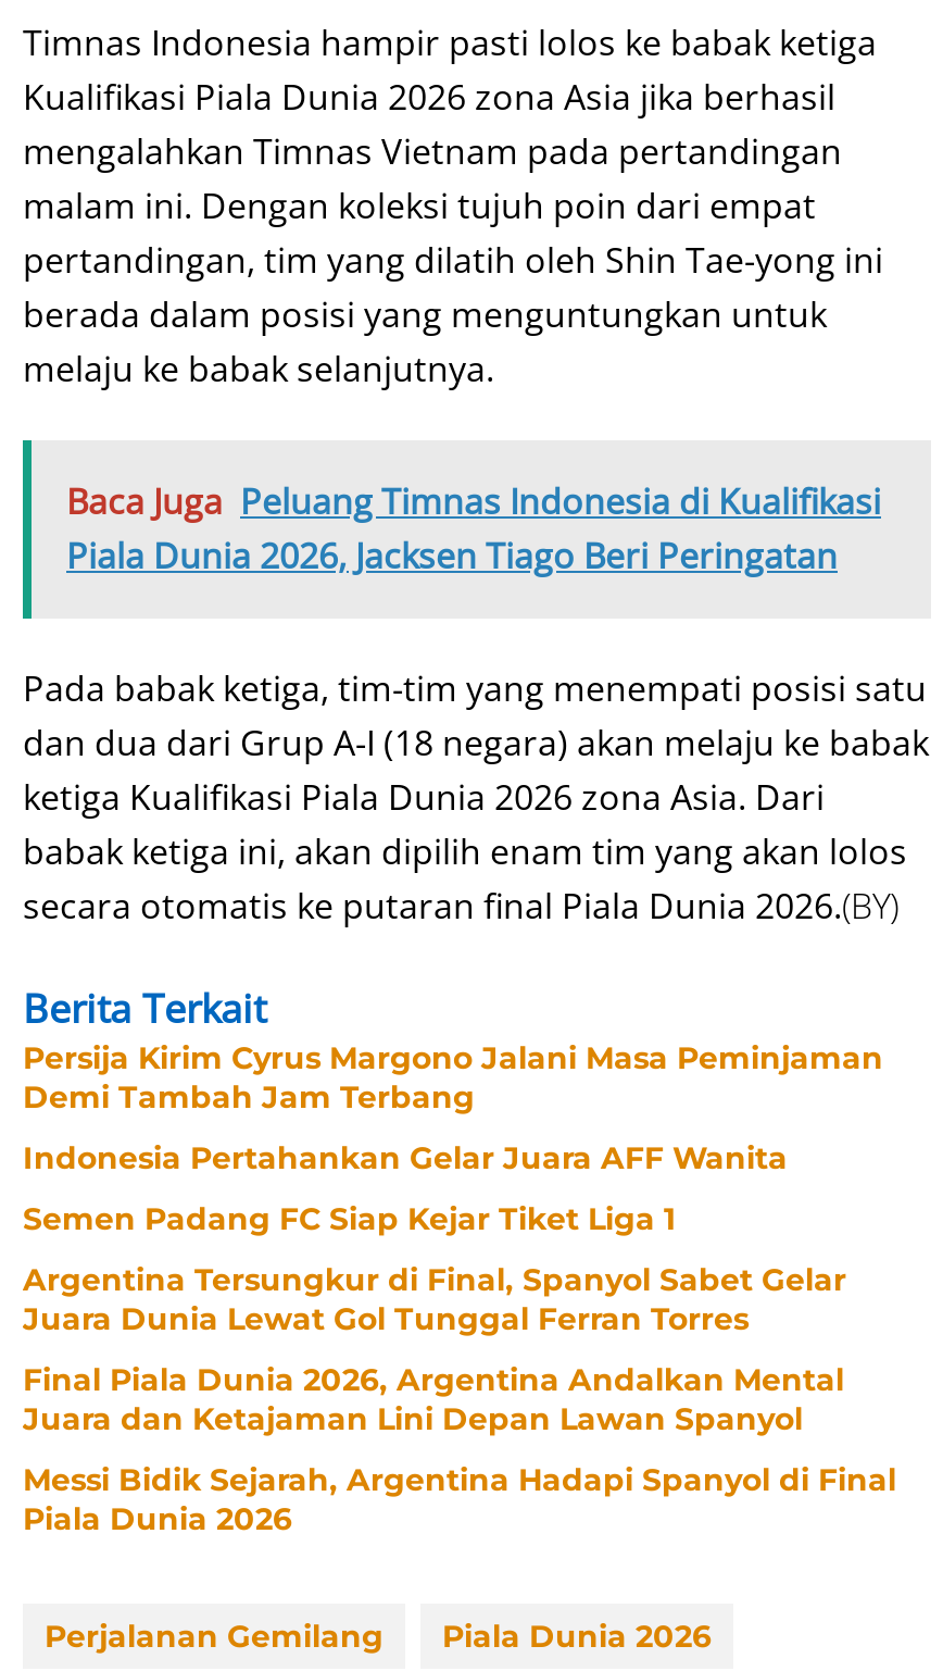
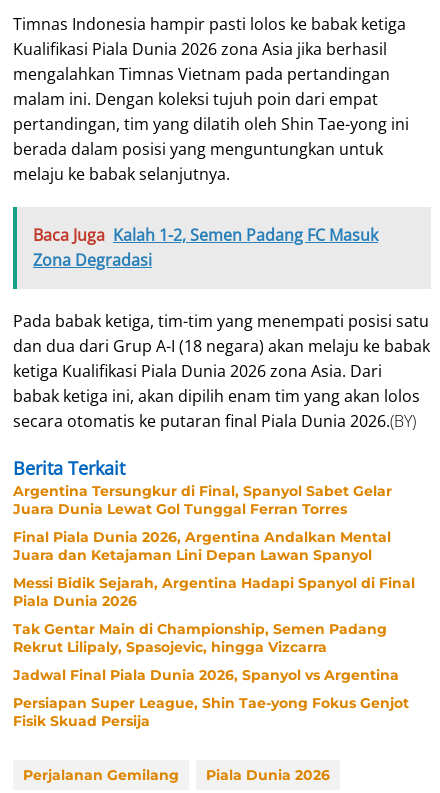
[66,476,881,578] Baca Juga Peluang Timnas Indonesia di Kualifikasi | Piala Dunia 2026, Jacksen Tiago Beri Peringatan -> [33,223,378,270] Baca Juga Kalah 1-2, Semen Padang FC Masuk | Zona Degradasi
[23,1037,883,1237] Persija Kirim Cyrus Margono Jalani Masa Peminjaman | Demi Tambah Jam Terbang | Indonesia Pertahankan Gelar Juara AFF Wanita | Semen Padang FC Siap Kejar Tiket Liga 1 -> none
moved [23,1259,896,1537] -> [13,481,415,609]: Argentina Tersungkur di Final, Spanyol Sabet Gelar | Juara Dunia Lewat Gol Tunggal Ferran Torres | Final Piala Dunia 2026, Argentina Andalkan Mental | Juara dan Ketajaman Lini Depan Lawan Spanyol | Messi Bidik Sejarah, Argentina Hadapi Spanyol di Final | Piala Dunia 2026
none -> [13,619,409,729] Tak Gentar Main di Championship, Semen Padang | Rekrut Lilipaly, Spasojevic, hingga Vizcarra | Jadwal Final Piala Dunia 2026, Spanyol vs Argentina | Persiapan Super League, Shin Tae-yong Fokus Genjot | Fisik Skuad Persija

